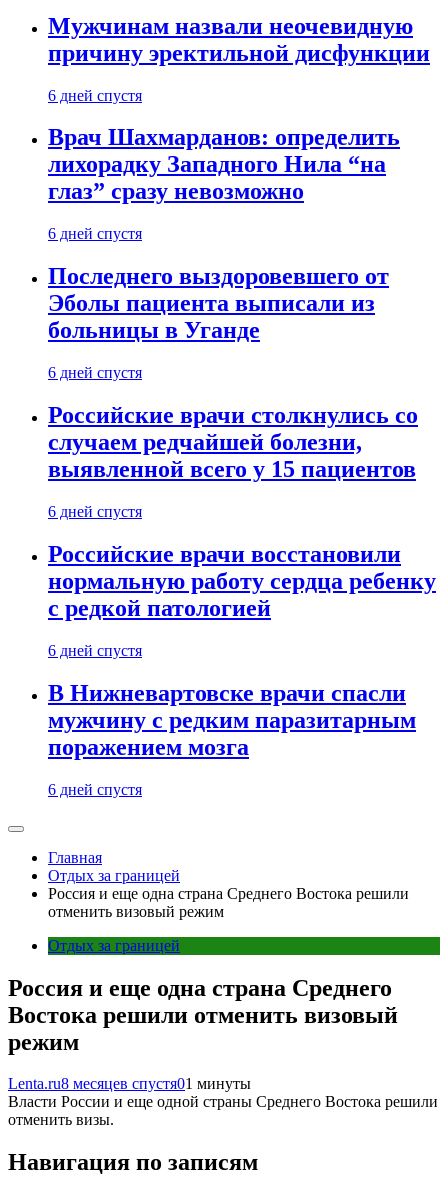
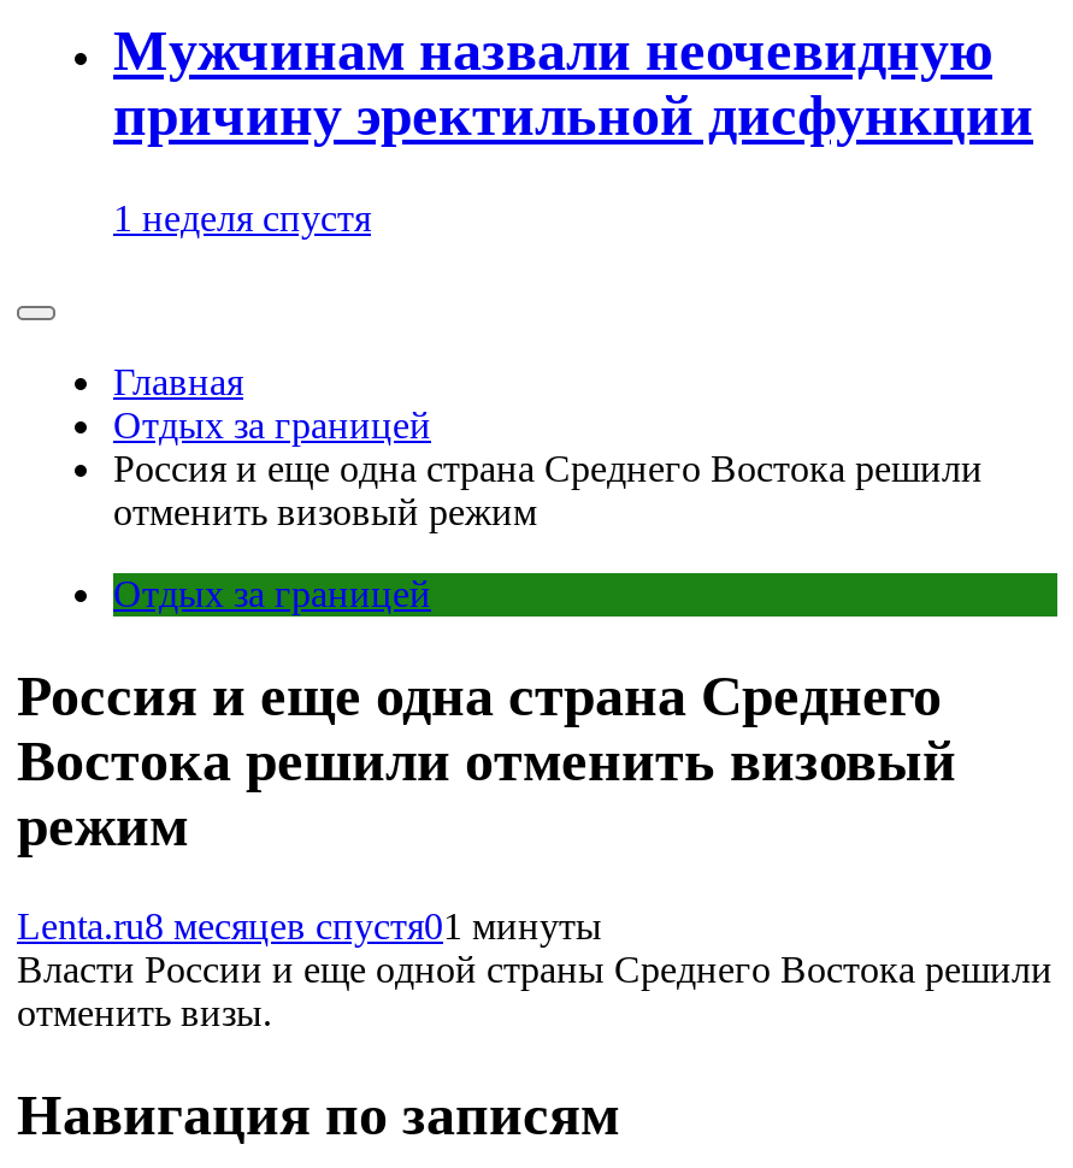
[48,87,436,798] 6 дней спустя | Врач Шахмарданов: определить | лихорадку Западного Нила “на | глаз” сразу невозможно | 6 дней спустя | Последнего выздоровевшего от | Эболы пациента выписали из | больницы в Уганде | 6 дней спустя | Российские врачи столкнулись со | случаем редчайшей болезни, | выявленной всего у 15 пациентов | 6 дней спустя | Российские врачи восстановили | нормальную работу сердца ребенку | с редкой патологией | 6 дней спустя | В Нижневартовске врачи спасли | мужчину с редким паразитарным | поражением мозга | 6 дней спустя -> [113,197,371,237] 1 неделя спустя

